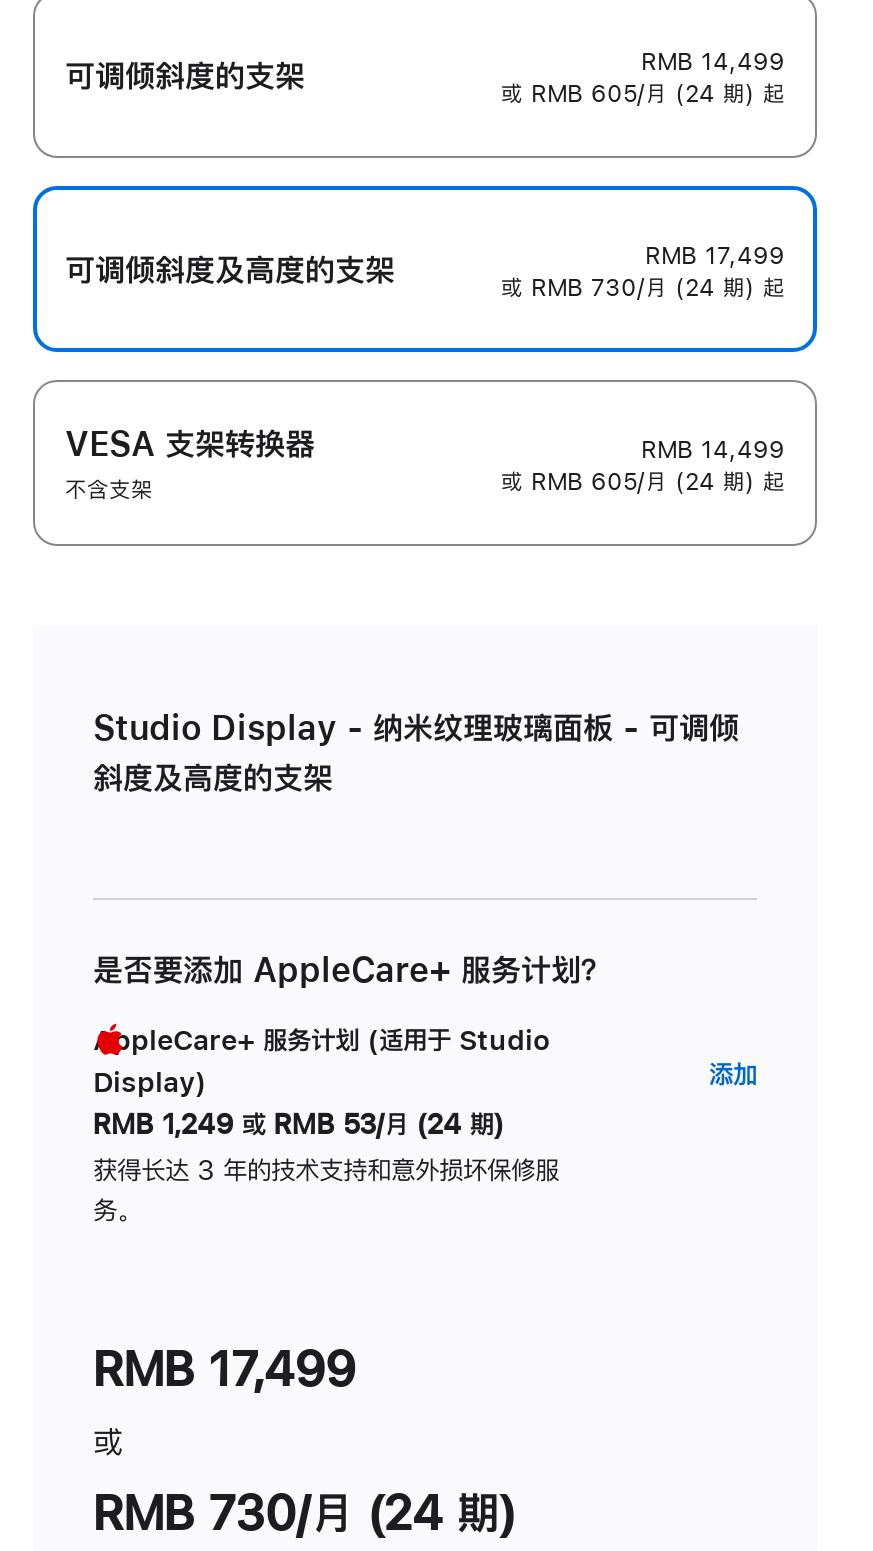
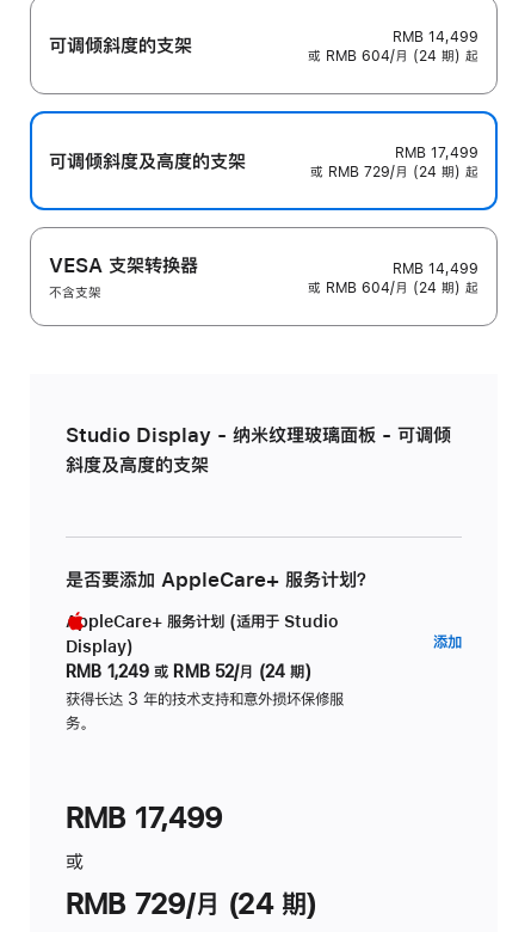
[501,82,785,106] 或 RMB 605/月 (24 期) 起 -> [308,49,478,64] 或 RMB 604/月 (24 期) 起
[501,276,785,300] 或 RMB 730/月 (24 期) 起 -> [310,165,478,179] 或 RMB 729/月 (24 期) 起
[501,470,785,494] 或 RMB 605/月 (24 期) 起 -> [308,281,478,295] 或 RMB 604/月 (24 期) 起
[93,1111,504,1139] RMB 1,249 或 RMB 53/月 (24 期) -> [66,664,311,680] RMB 1,249 或 RMB 52/月 (24 期)
[93,1489,516,1537] RMB 730/月 (24 期) -> [66,889,317,918] RMB 729/月 (24 期)

